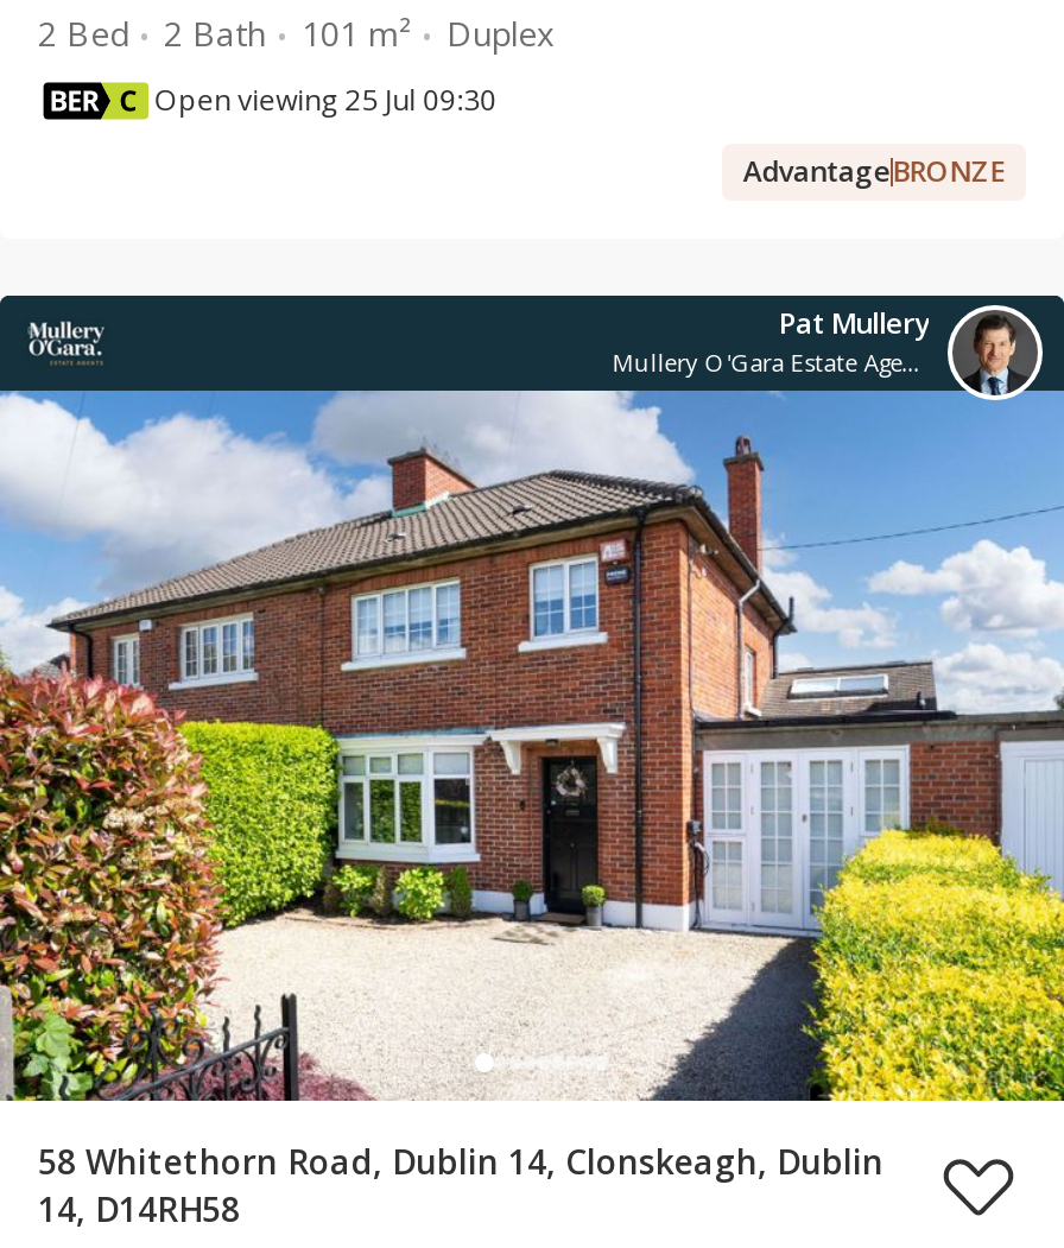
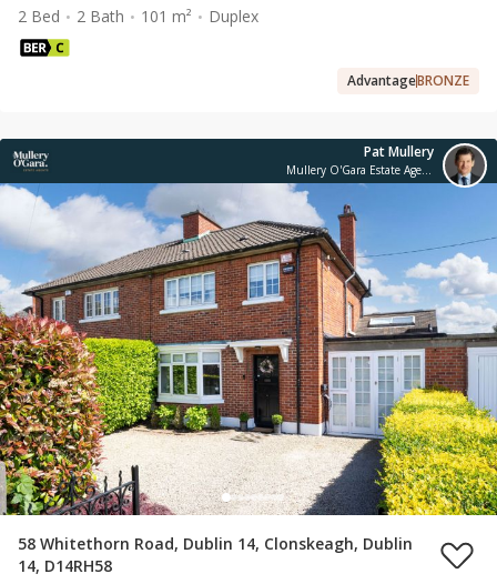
[155,80,497,120] Open viewing 25 Jul 09:30 -> none

